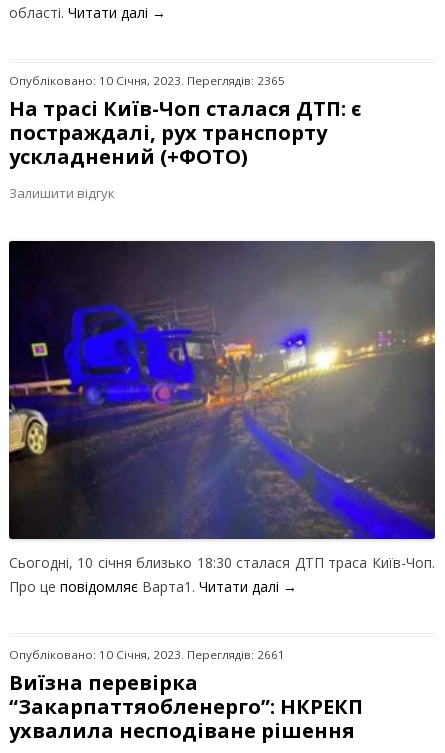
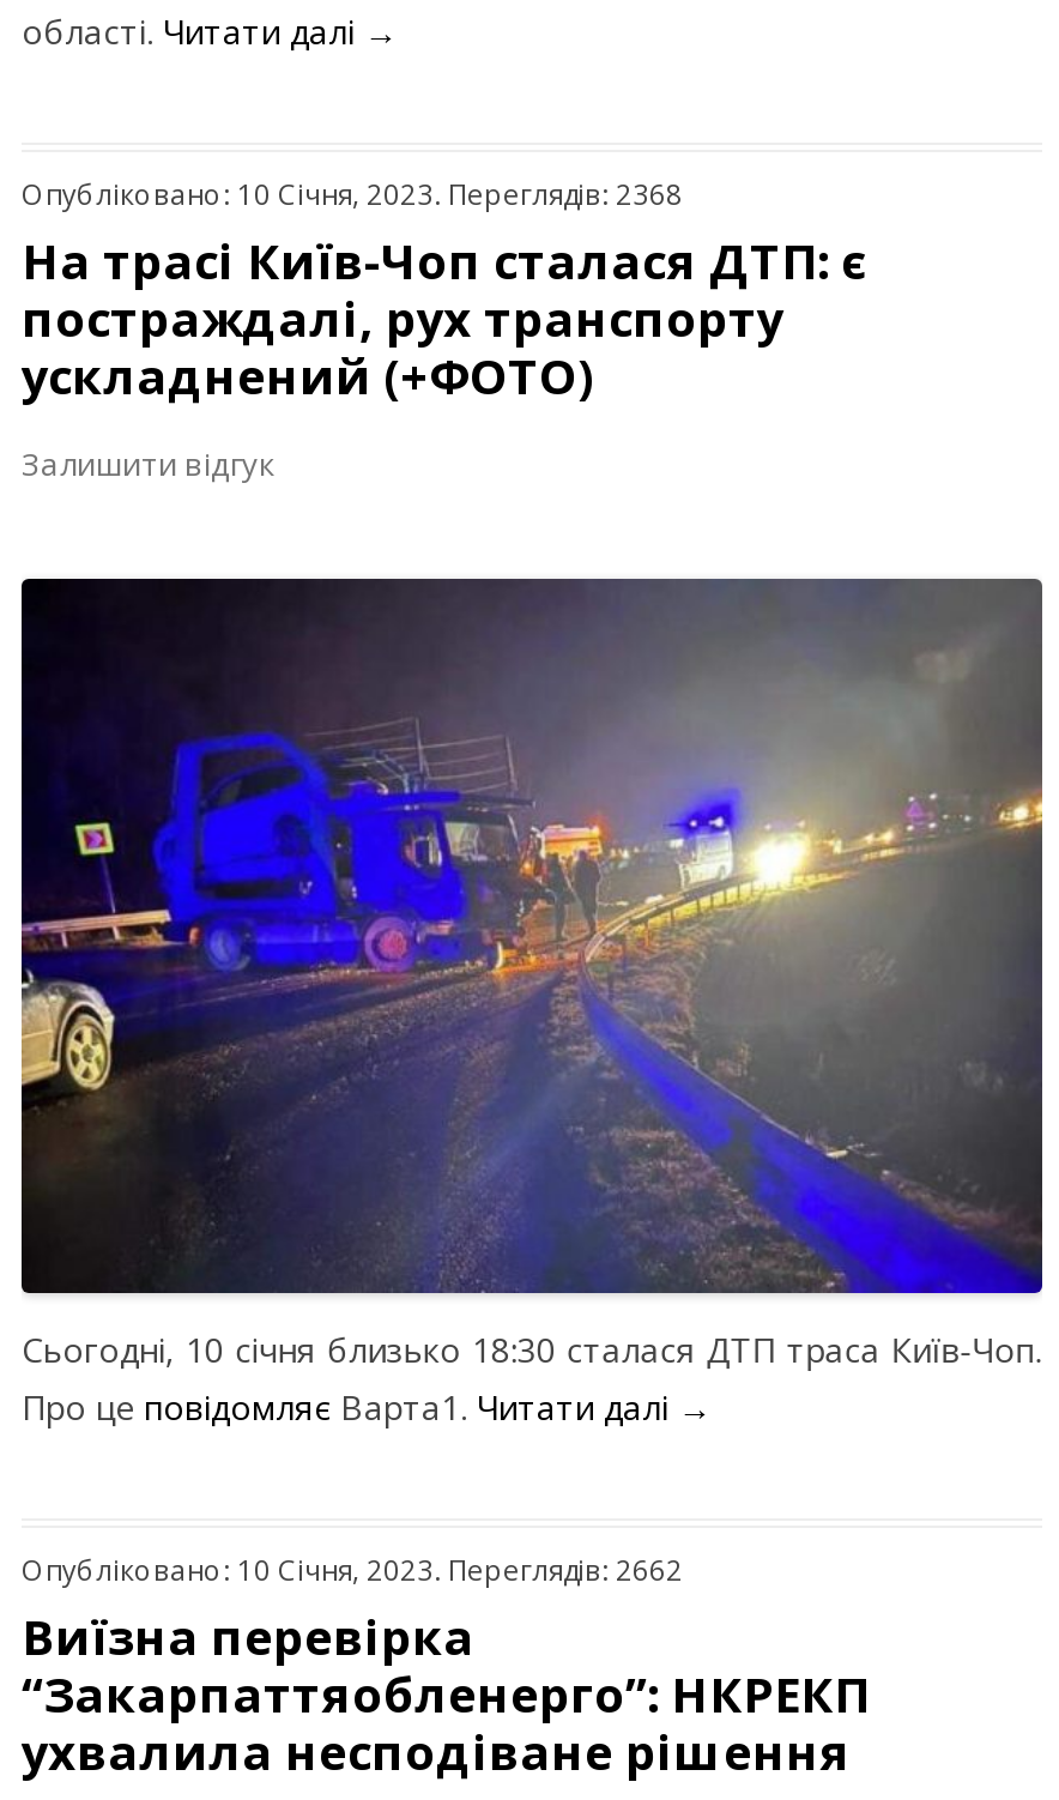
[9,73,285,88] Опубліковано: 10 Січня, 2023. Переглядів: 2365 -> [22,176,683,212] Опубліковано: 10 Січня, 2023. Переглядів: 2368
[9,647,285,662] Опубліковано: 10 Січня, 2023. Переглядів: 2661 -> [22,1550,683,1586] Опубліковано: 10 Січня, 2023. Переглядів: 2662

